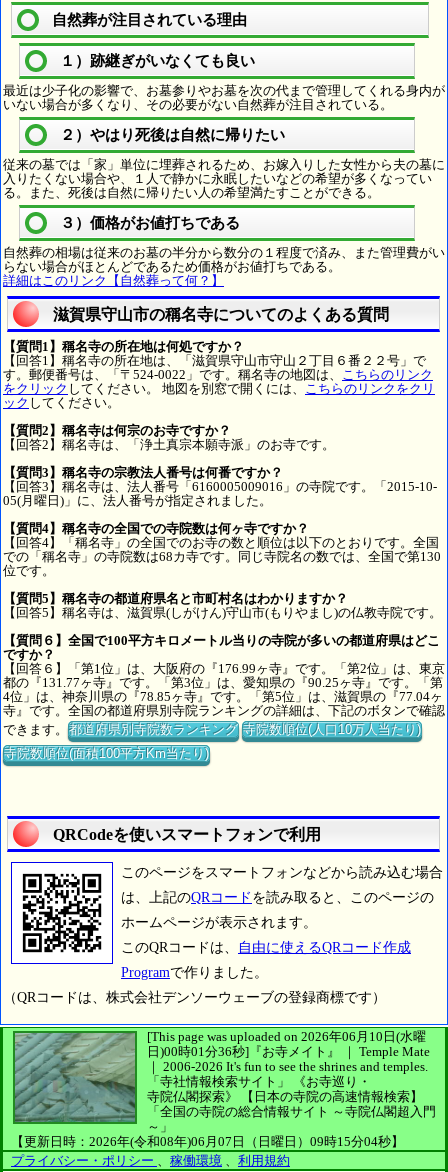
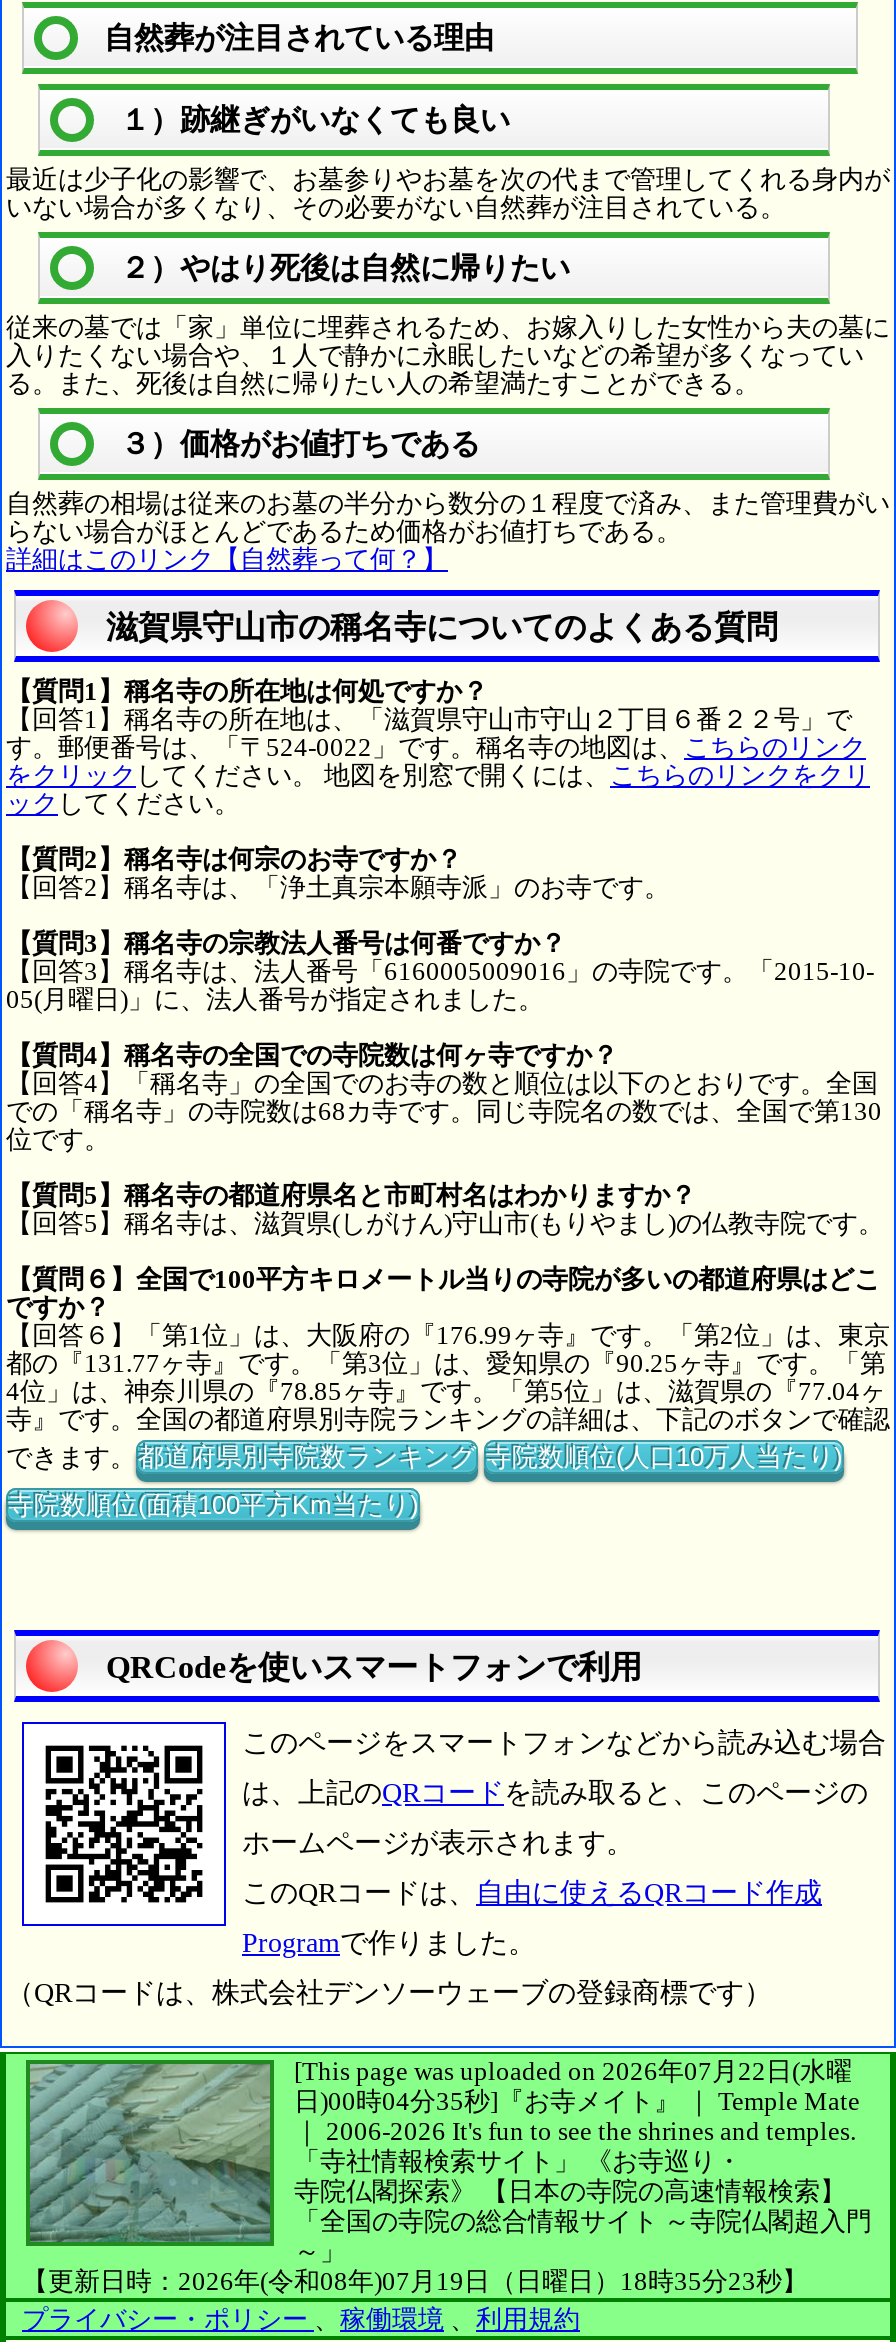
[147,1029,426,1044] [This page was uploaded on 2026年06月10日(水曜 -> [294,2056,852,2086] [This page was uploaded on 2026年07月22日(水曜
[147,1044,430,1059] 日)00時01分36秒]『お寺メイト』 ｜ Temple Mate -> [294,2086,860,2116] 日)00時04分35秒]『お寺メイト』 ｜ Temple Mate
[11,1134,404,1149] 【更新日時：2026年(令和08年)06月07日（日曜日）09時15分04秒】 -> [22,2266,808,2296] 【更新日時：2026年(令和08年)07月19日（日曜日）18時35分23秒】

